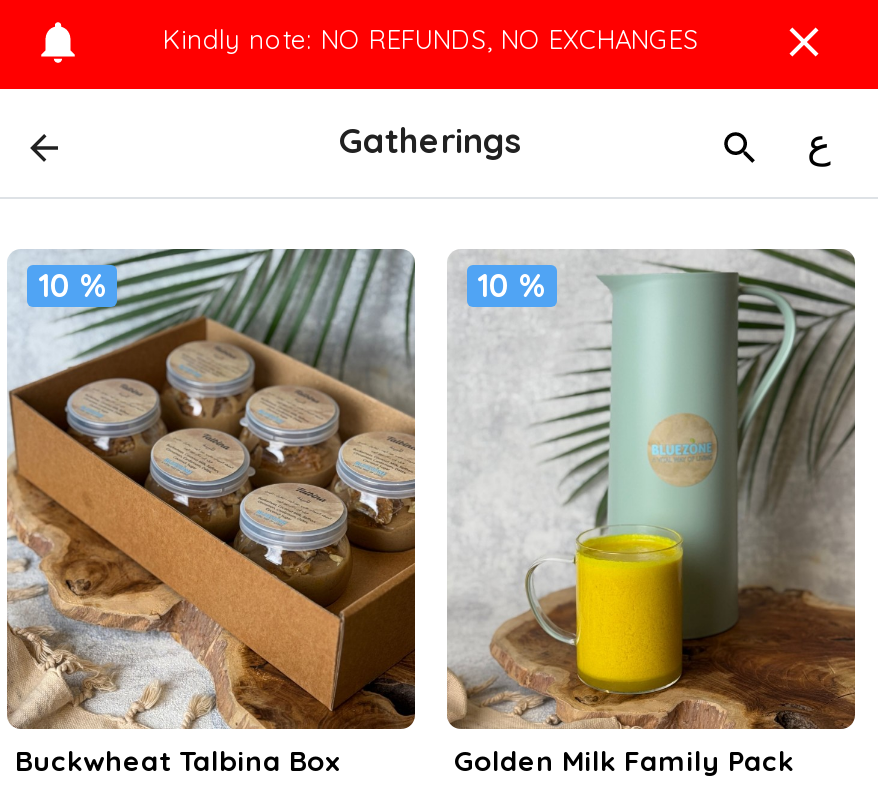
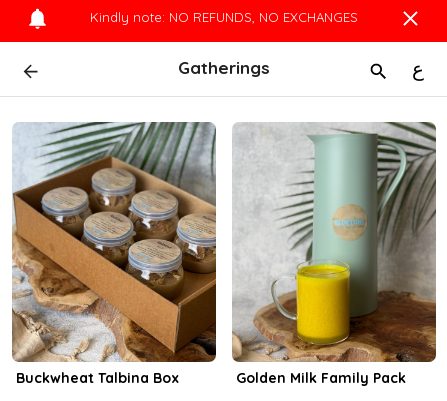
[38,265,108,305] 10 % -> none
[477,265,547,305] 10 % -> none

